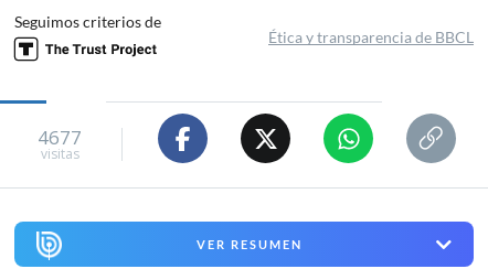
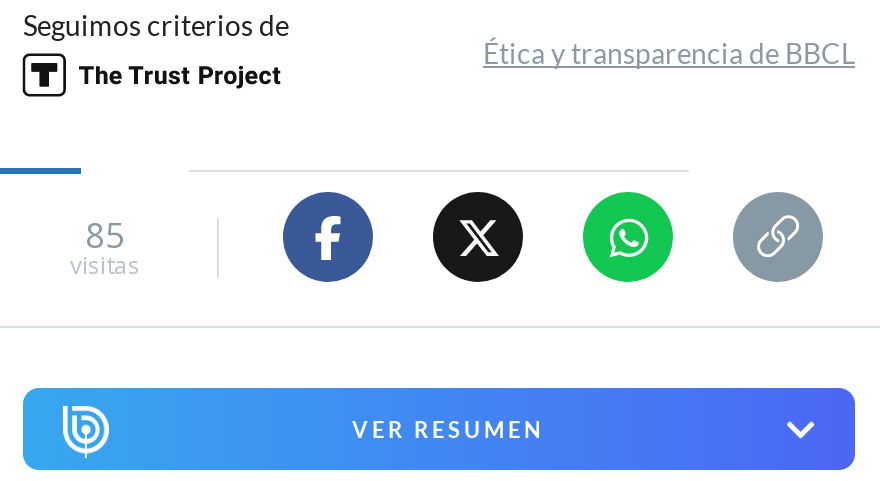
[38,125,82,150] 4677 -> [85,212,125,258] 85

